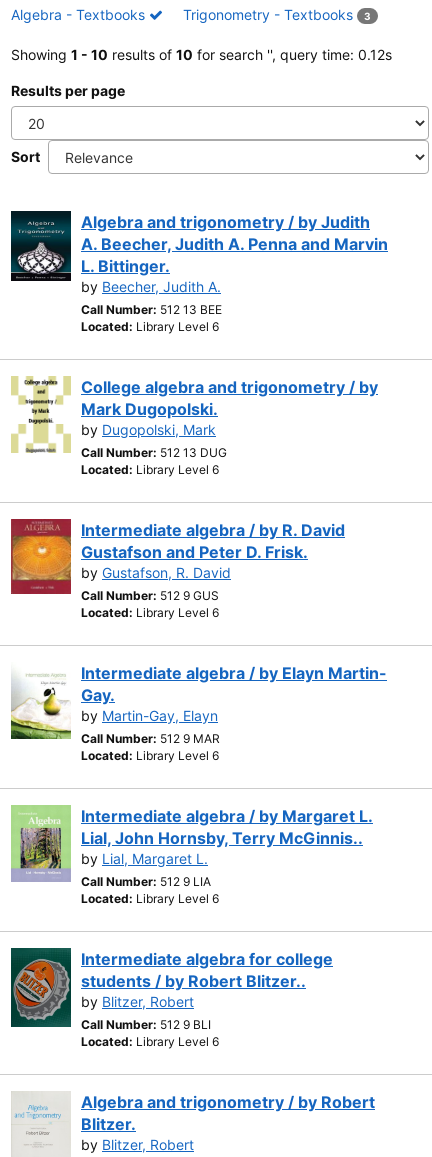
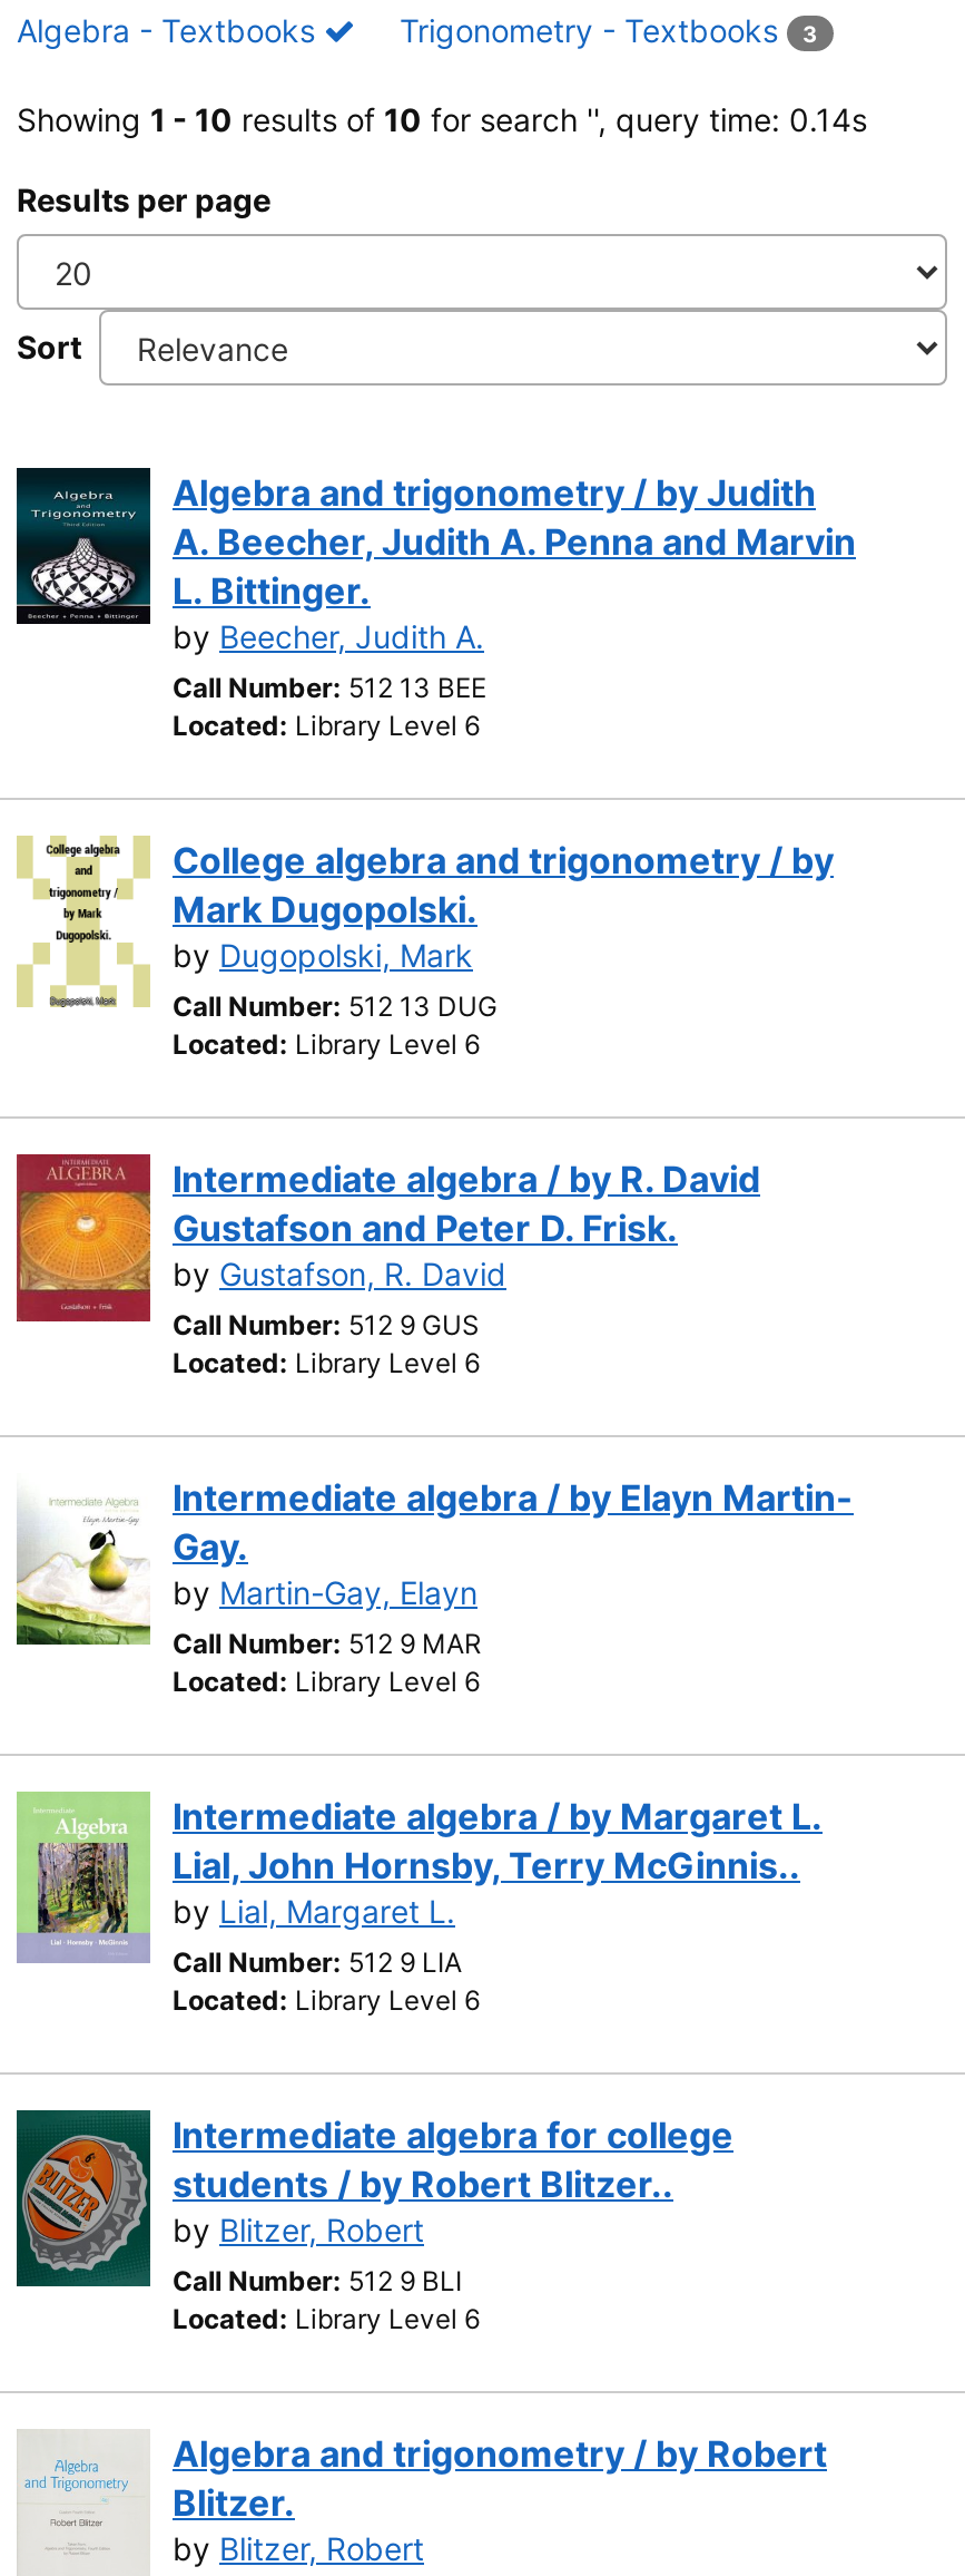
[11,46,392,63] Showing 1 - 10 results of 10 for search ' ', query time: 0.12s -> [17,100,867,138] Showing 1 - 10 results of 10 for search ' ', query time: 0.14s

